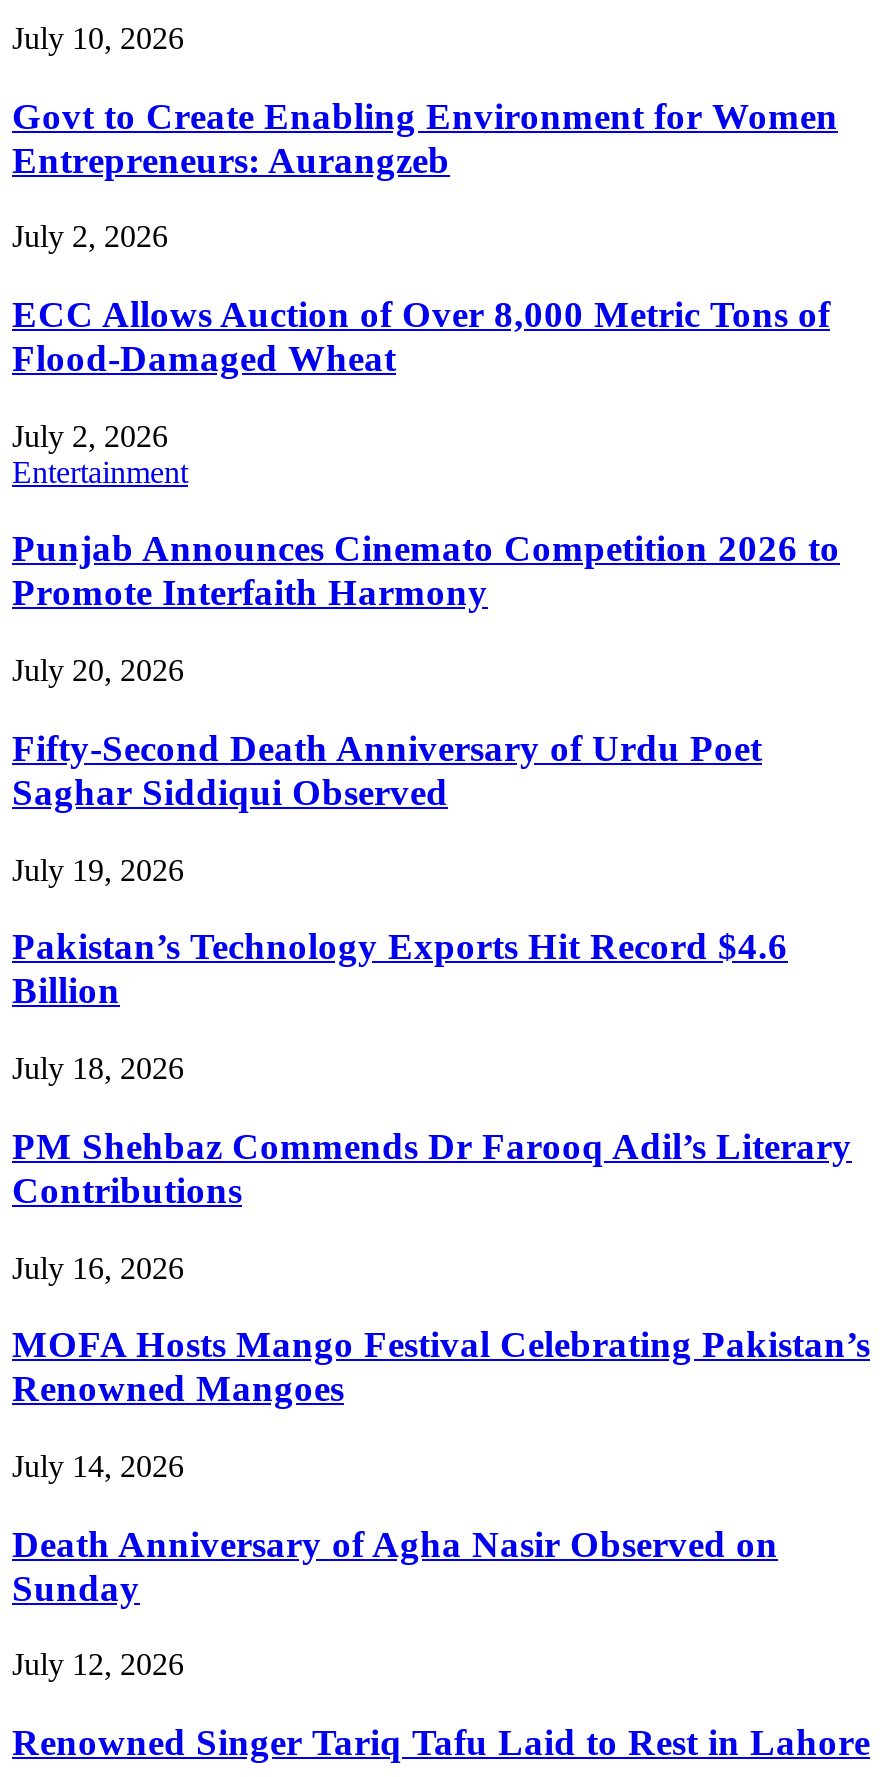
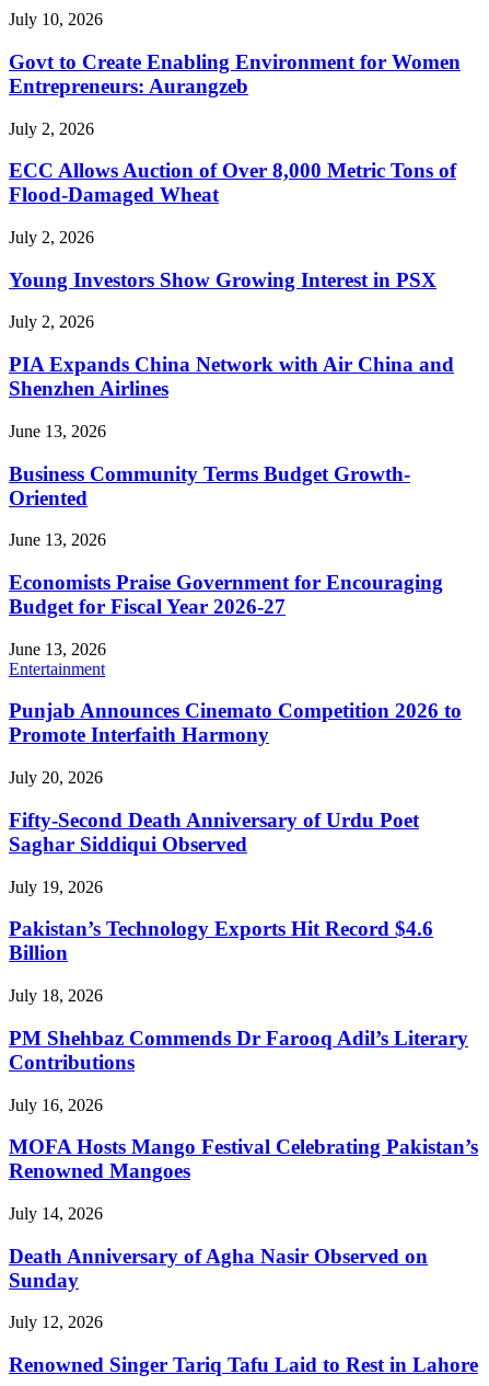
none -> [9,268,454,658] Young Investors Show Growing Interest in PSX | July 2, 2026 | PIA Expands China Network with Air China and | Shenzhen Airlines | June 13, 2026 | Business Community Terms Budget Growth- | Oriented | June 13, 2026 | Economists Praise Government for Encouraging | Budget for Fiscal Year 2026-27 | June 13, 2026

